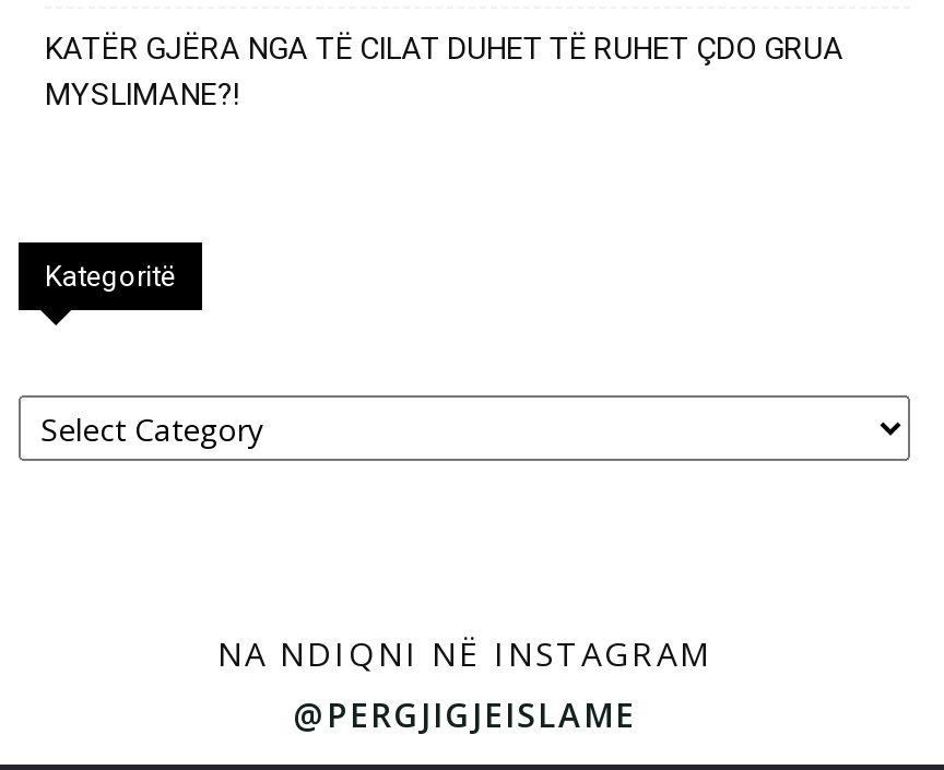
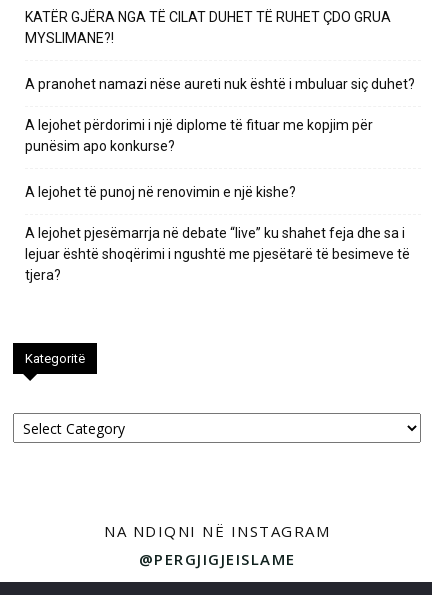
none -> [25,76,415,283] A pranohet namazi nëse aureti nuk është i mbuluar siç duhet? | A lejohet përdorimi i një diplome të fituar me kopjim për | punësim apo konkurse? | A lejohet të punoj në renovimin e një kishe? | A lejohet pjesëmarrja në debate “live” ku shahet feja dhe sa i | lejuar është shoqërimi i ngushtë me pjesëtarë të besimeve të | tjera?

